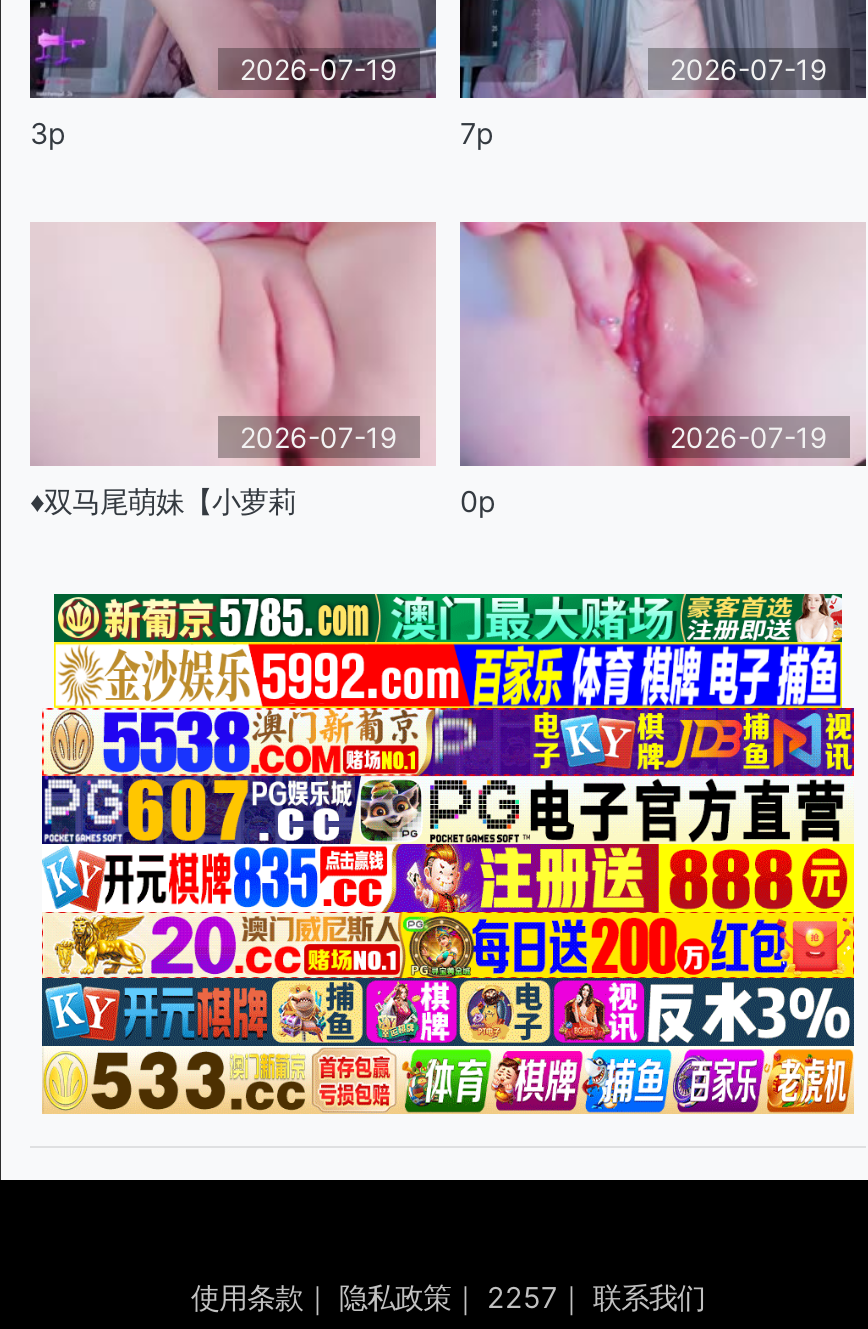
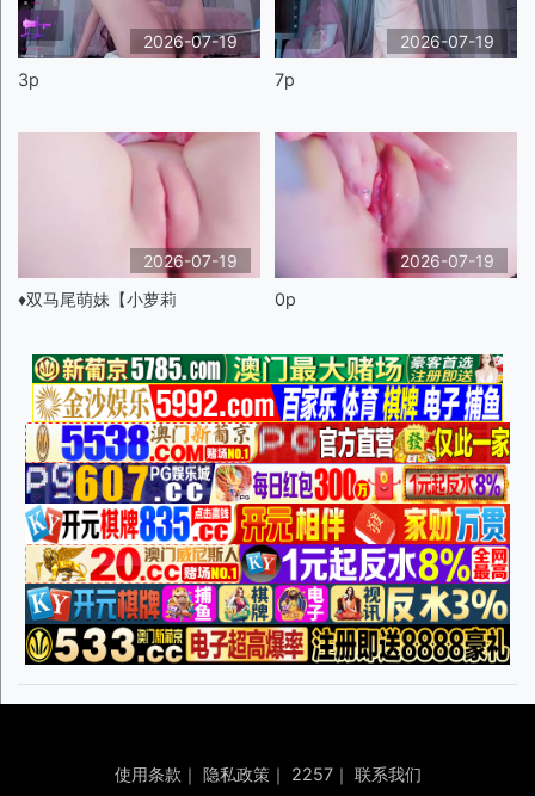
[42,596,856,1116] [image] -> [24,357,511,666] [image]

